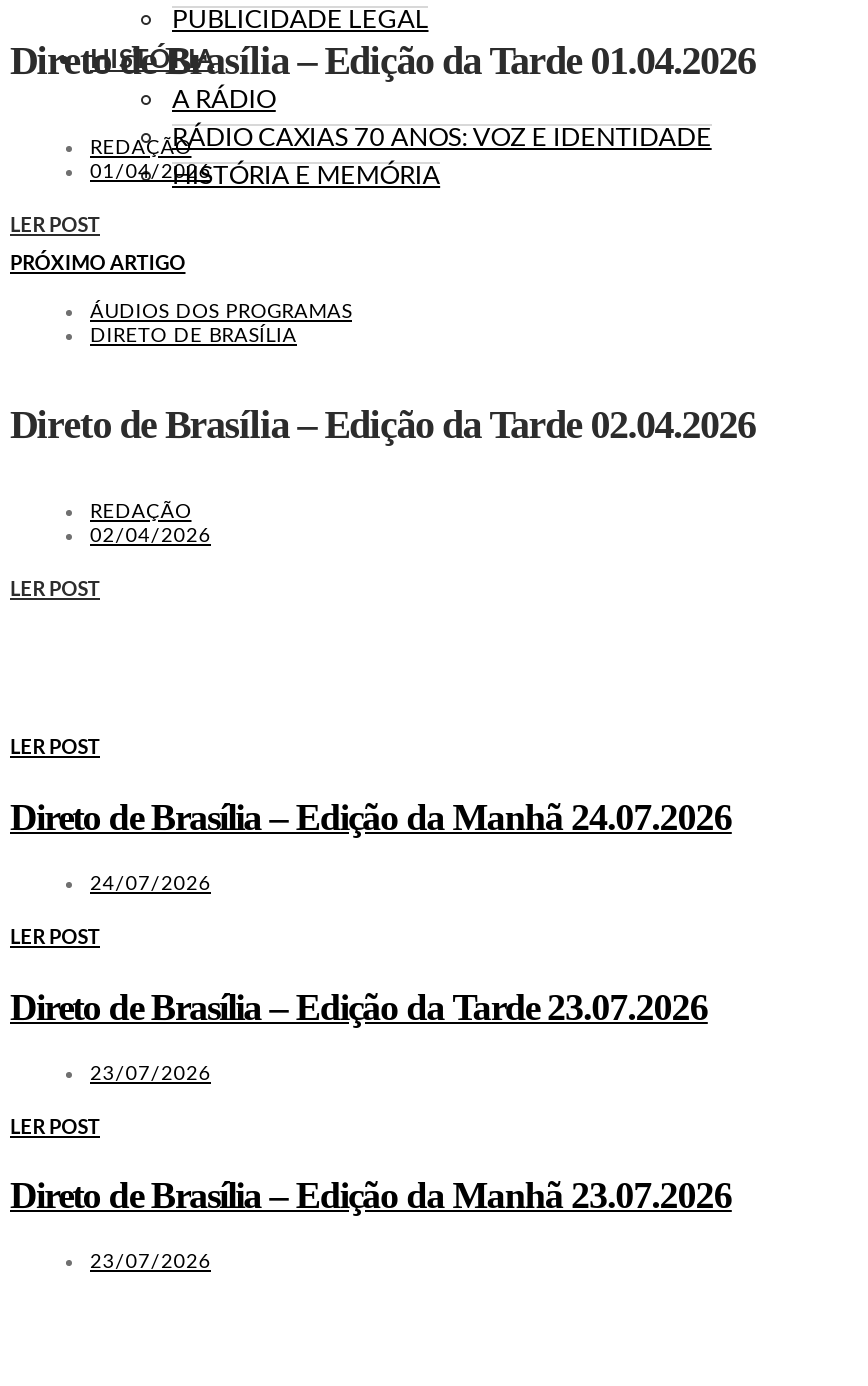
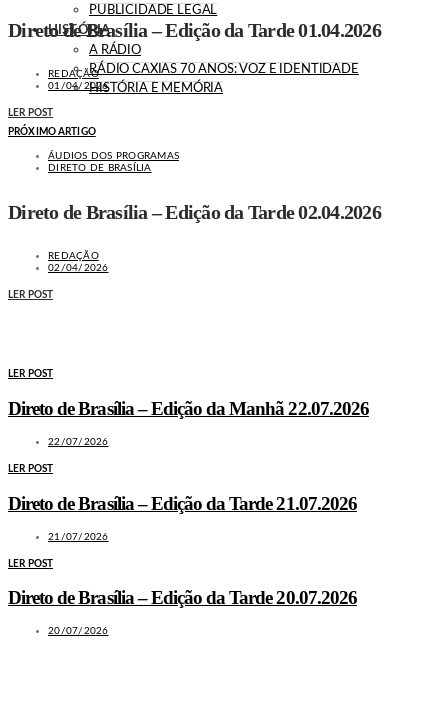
[10,796,732,838] Direto de Brasília – Edição da Manhã 24.07.2026 -> [8,398,369,419] Direto de Brasília – Edição da Manhã 22.07.2026
[90,873,211,893] 24/07/2026 -> [48,437,108,447] 22/07/2026
[10,985,708,1027] Direto de Brasília – Edição da Tarde 23.07.2026 -> [8,493,357,514] Direto de Brasília – Edição da Tarde 21.07.2026
[90,1063,211,1083] 23/07/2026 -> [48,532,108,542] 21/07/2026
[10,1175,732,1217] Direto de Brasília – Edição da Manhã 23.07.2026 -> [8,587,357,608] Direto de Brasília – Edição da Tarde 20.07.2026
[90,1253,211,1273] 23/07/2026 -> [48,626,108,636] 20/07/2026

